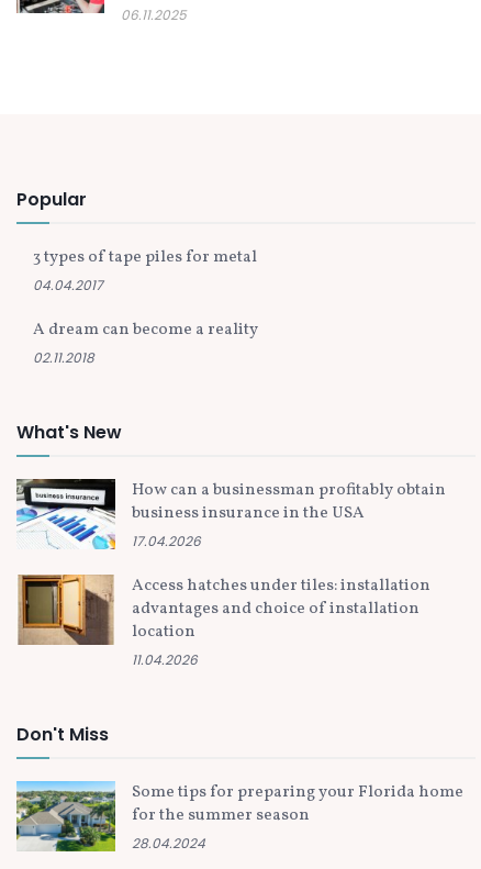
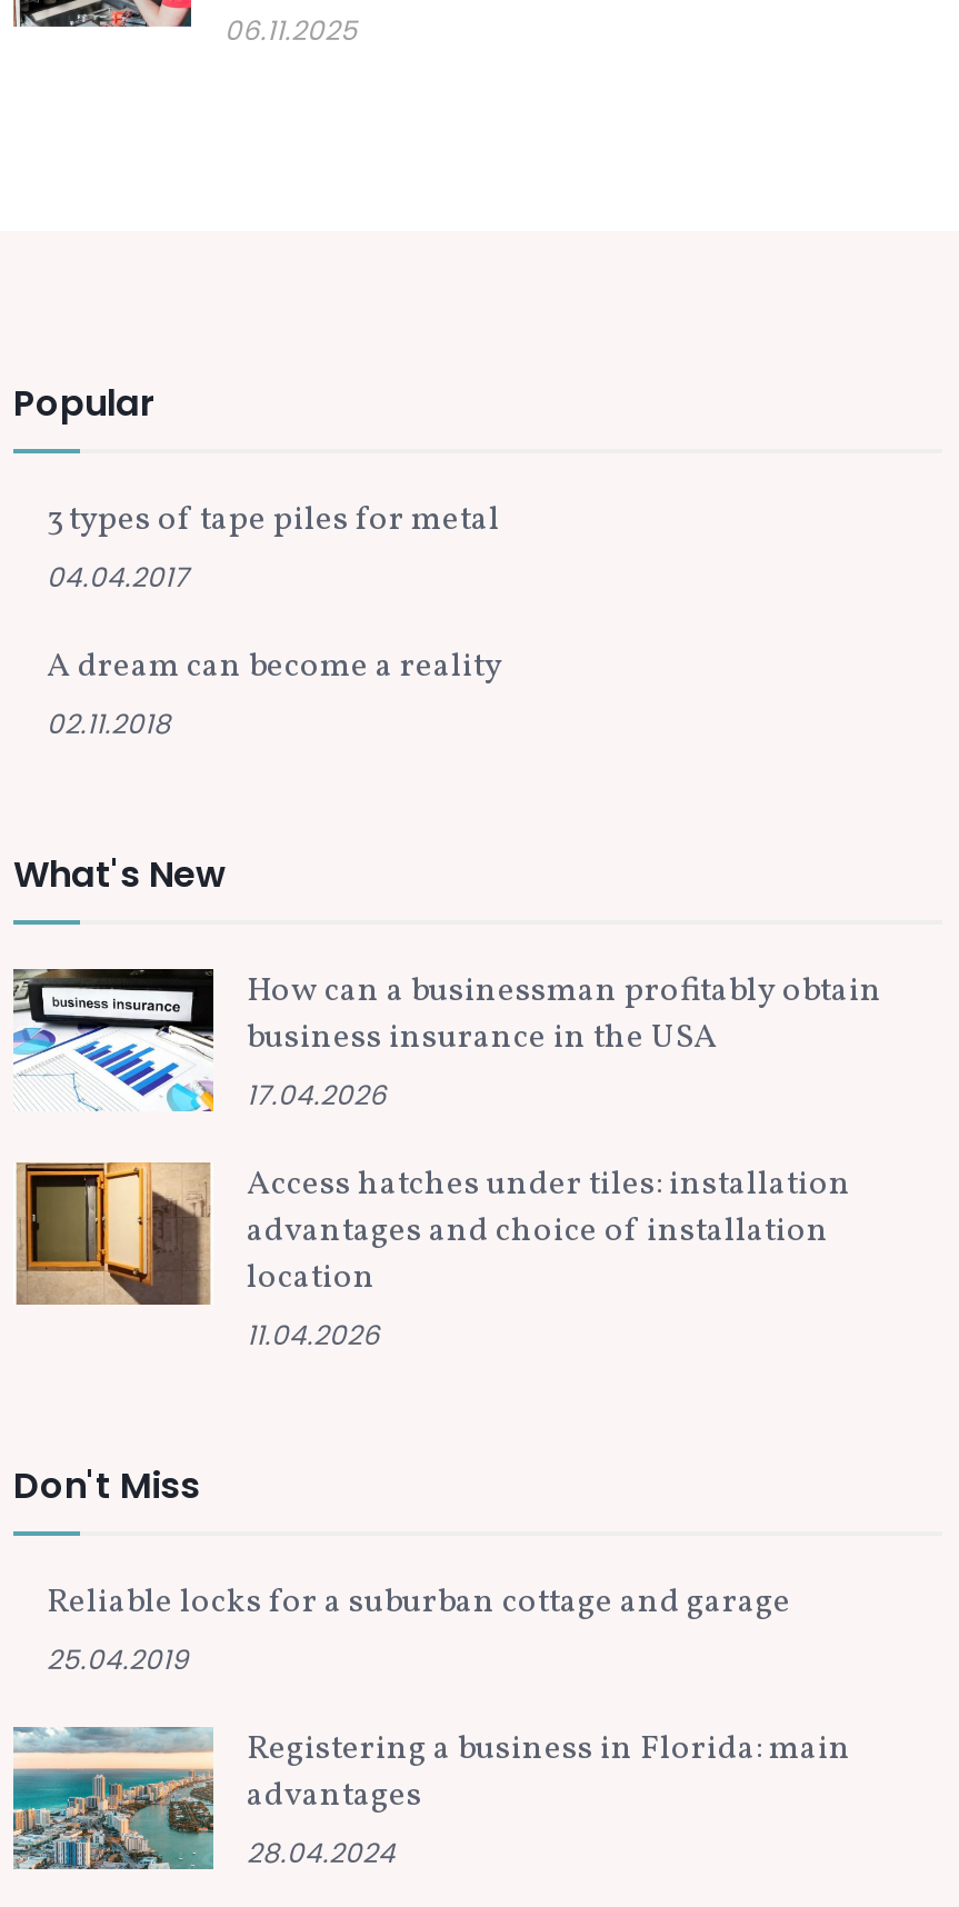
[15,781,463,853] [image] | Some tips for preparing your Florida home | for the summer season -> [11,1580,851,1871] [image] | Reliable locks for a suburban cottage and garage | 25.04.2019 | Registering a business in Florida: main | advantages

